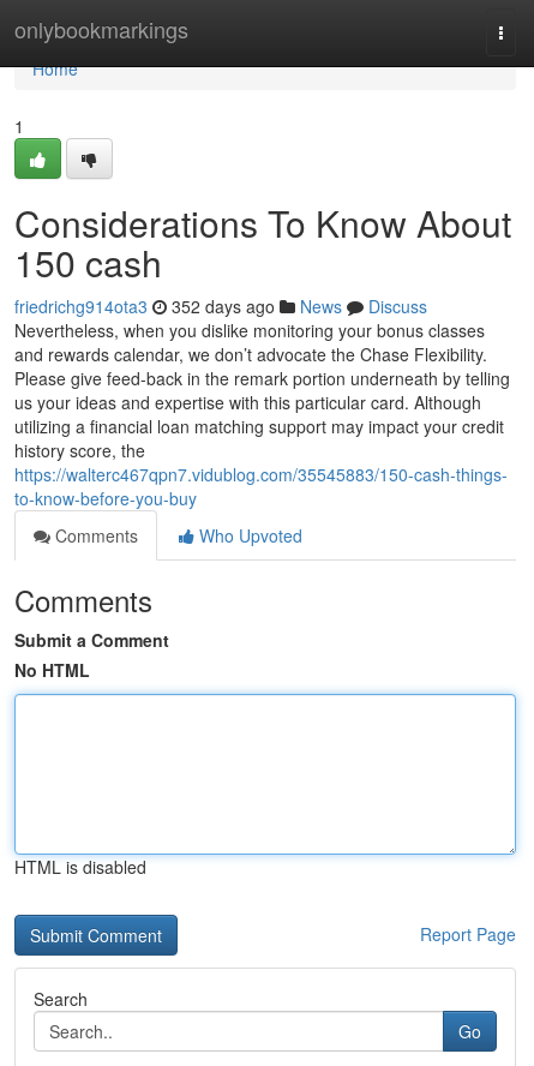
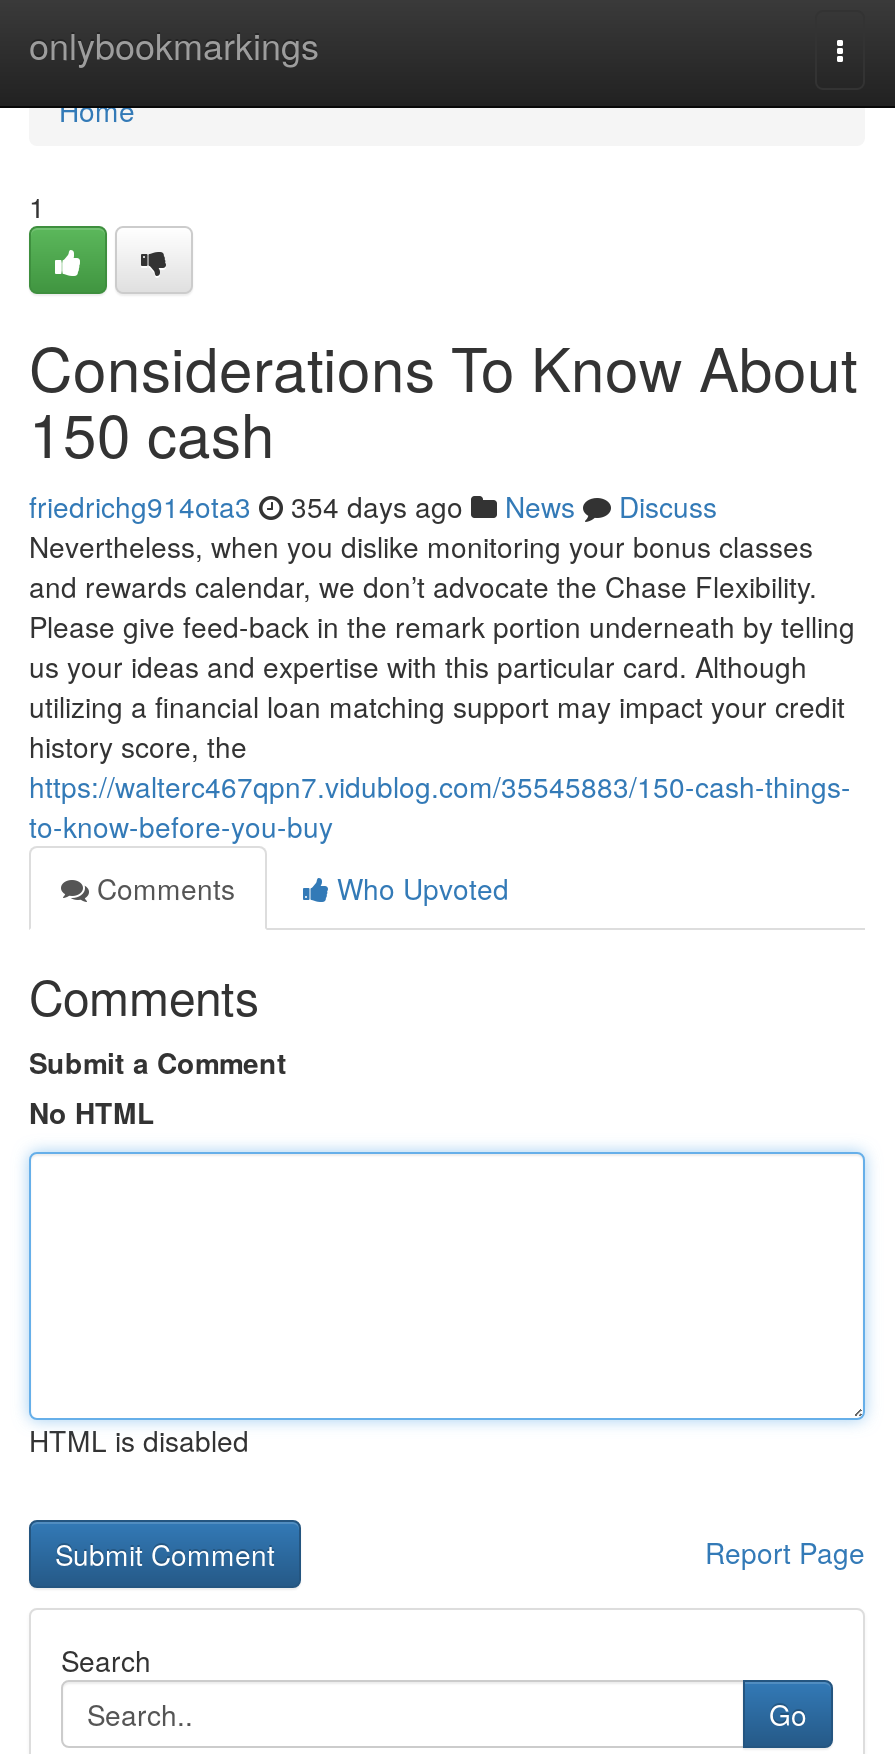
[14,294,427,318] friedrichg914ota3 352 days ago News Discuss -> [29,486,717,526] friedrichg914ota3 354 days ago News Discuss

